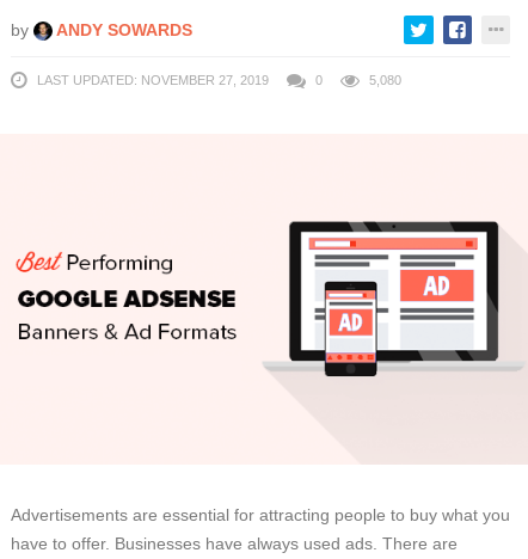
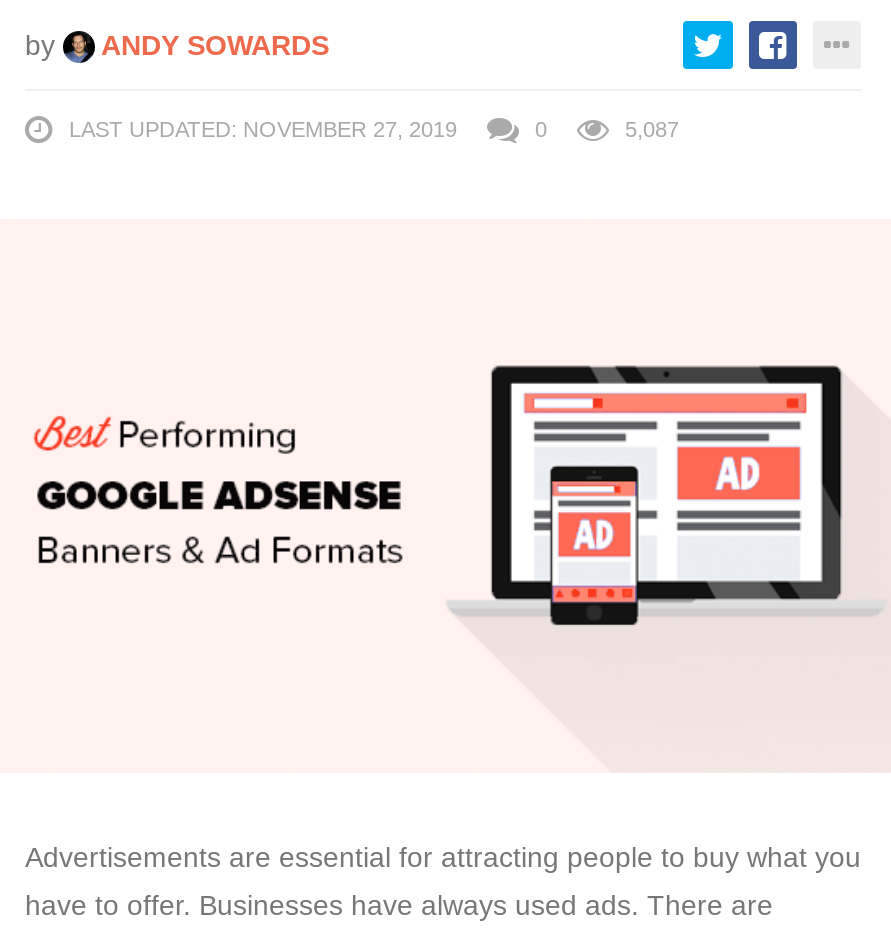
[366,73,401,87] 5,080 -> [619,117,679,141] 5,087

